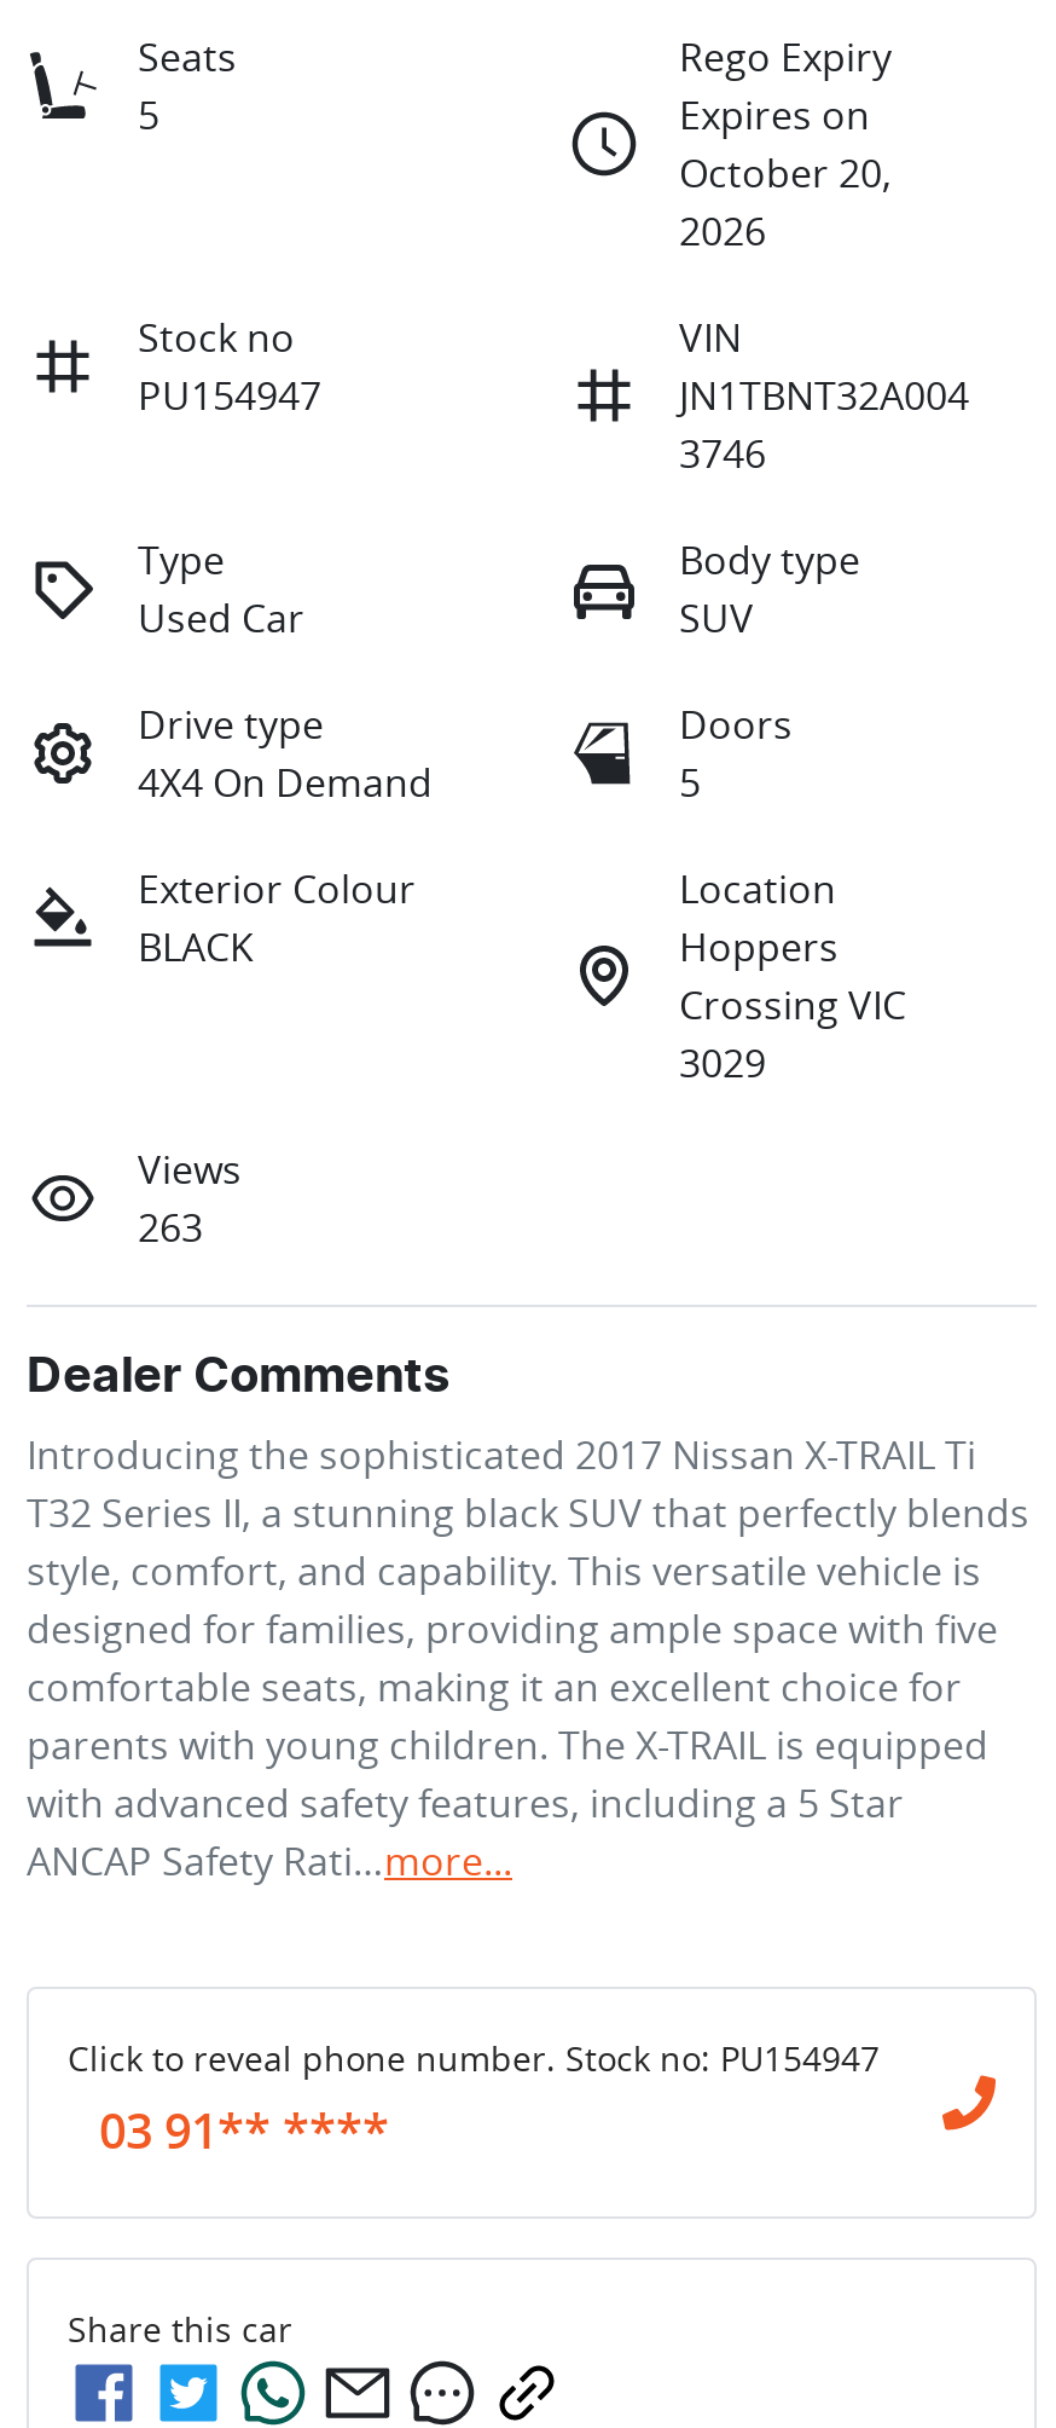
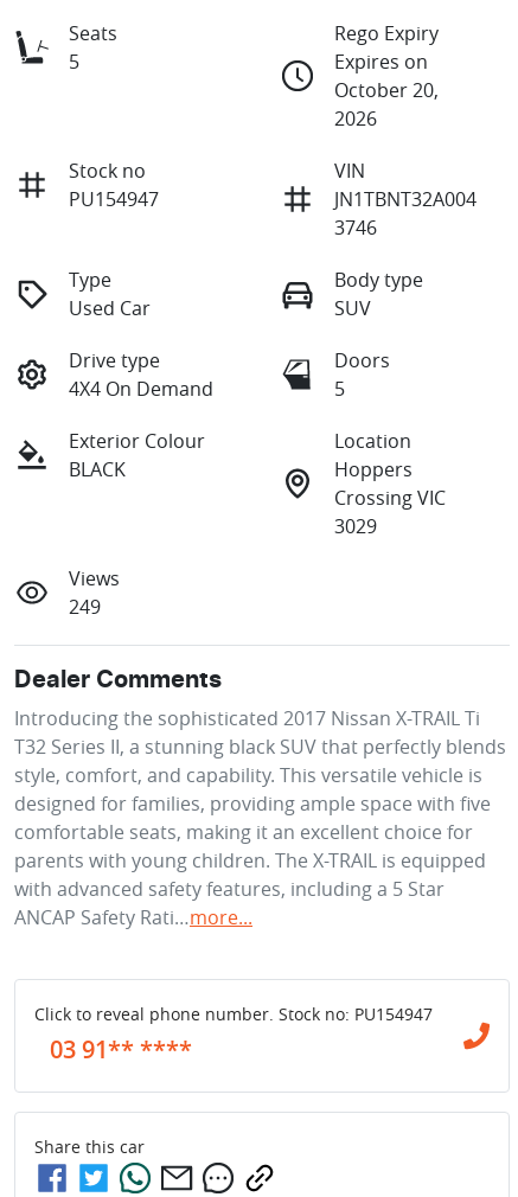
[138,1201,203,1254] 263 -> [69,594,101,620] 249

